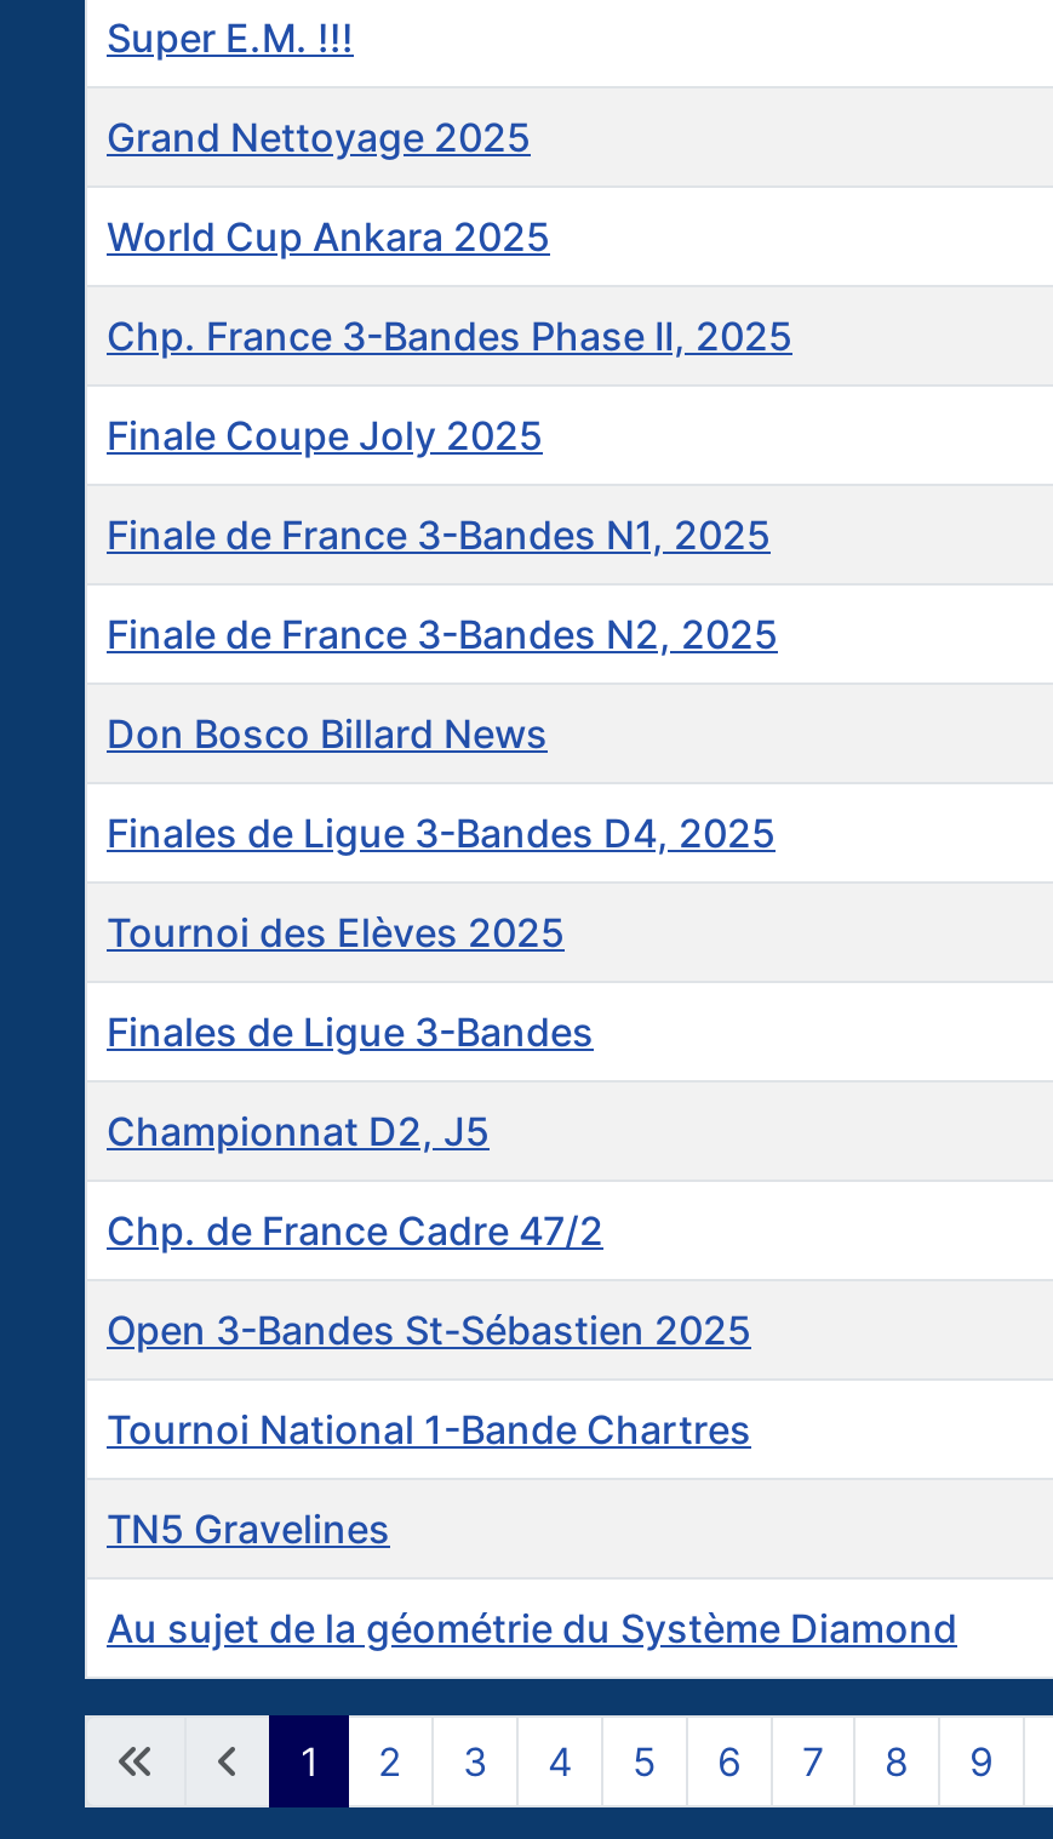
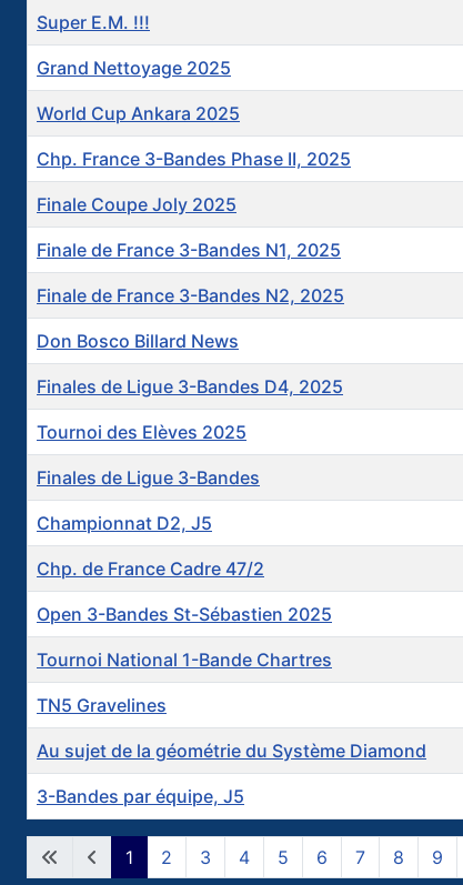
none -> [37,785,244,807] 3-Bandes par équipe, J5

